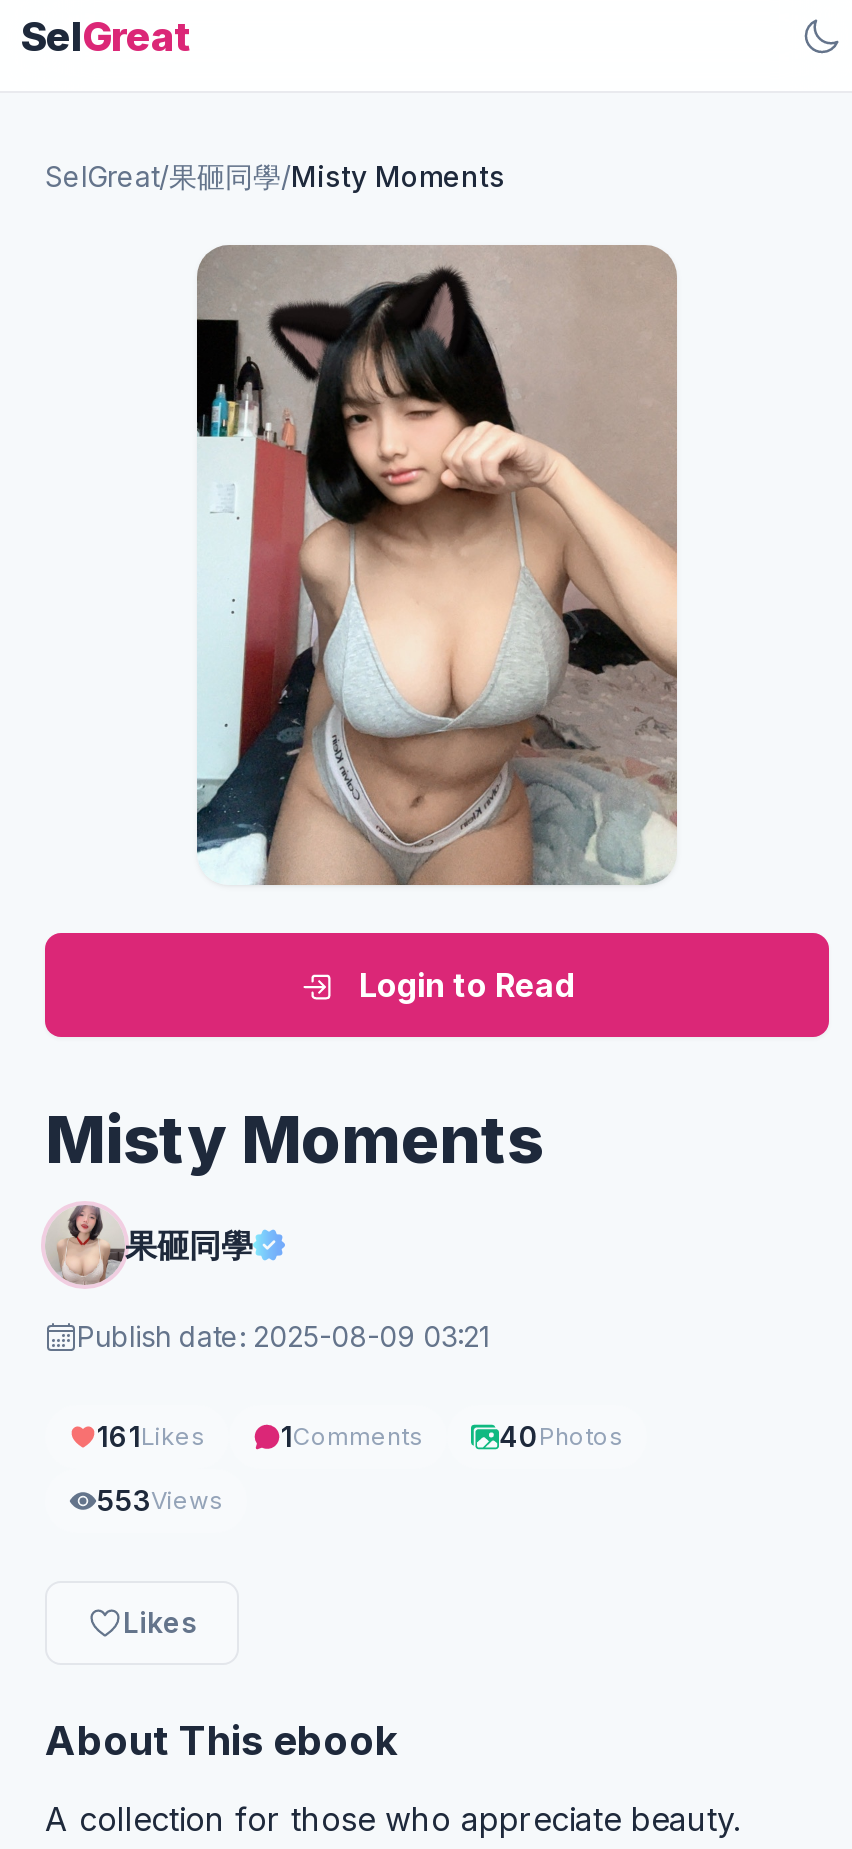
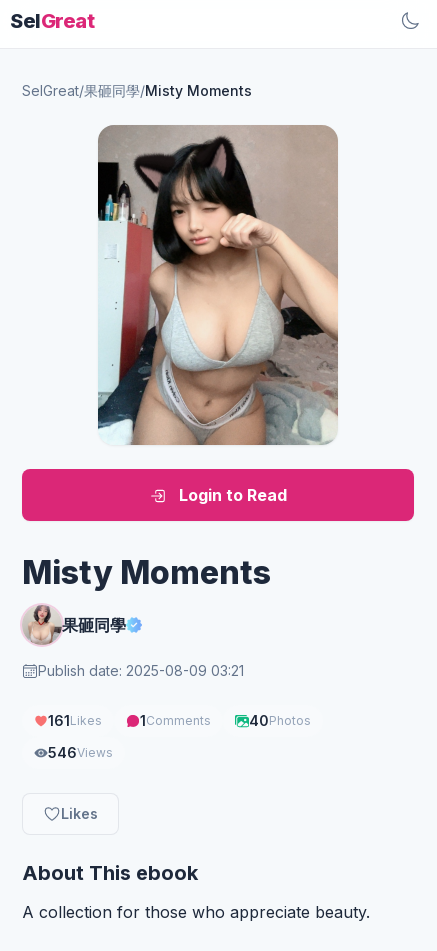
[97,1482,223,1516] 553Views -> [48,744,113,761] 546Views

